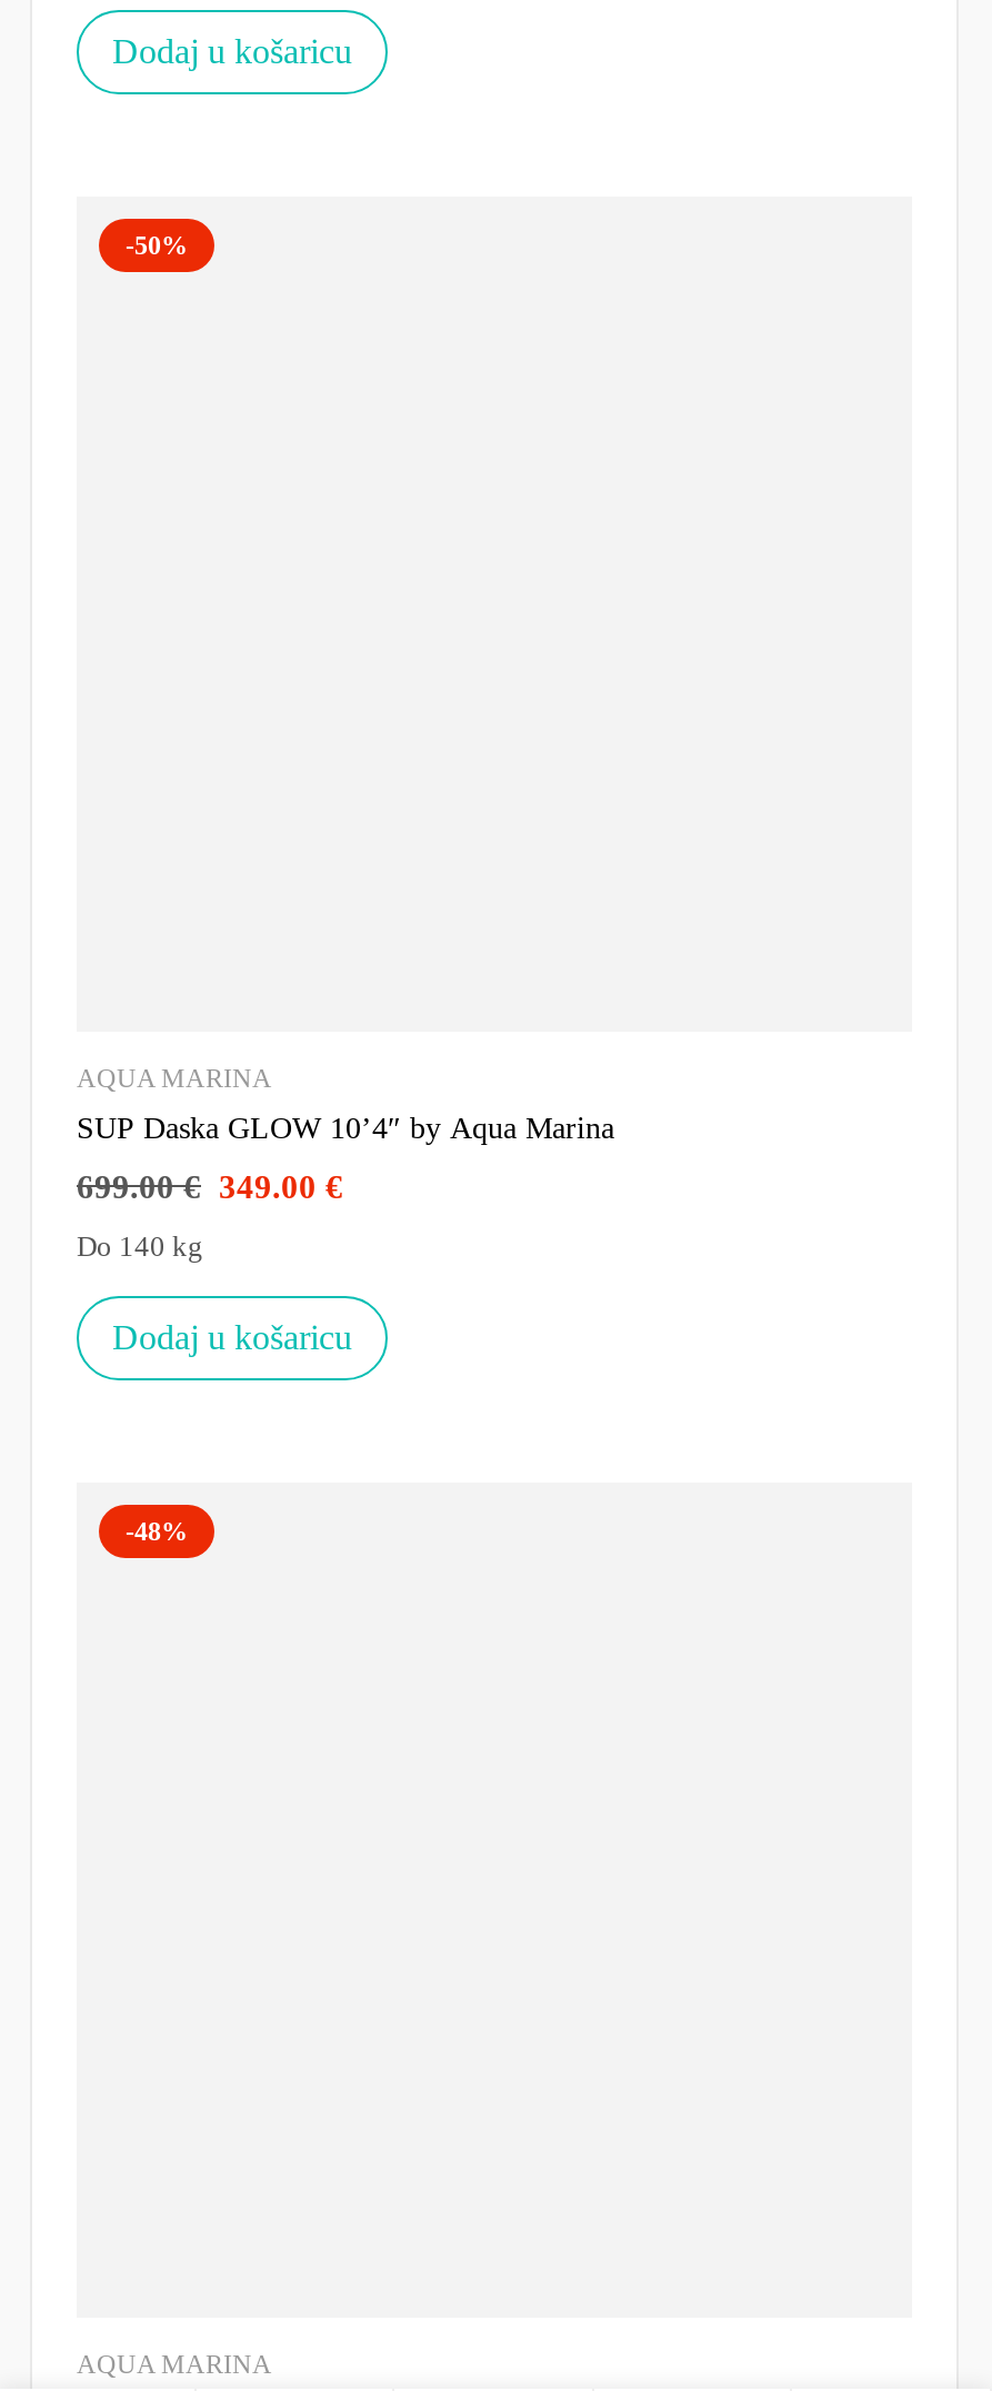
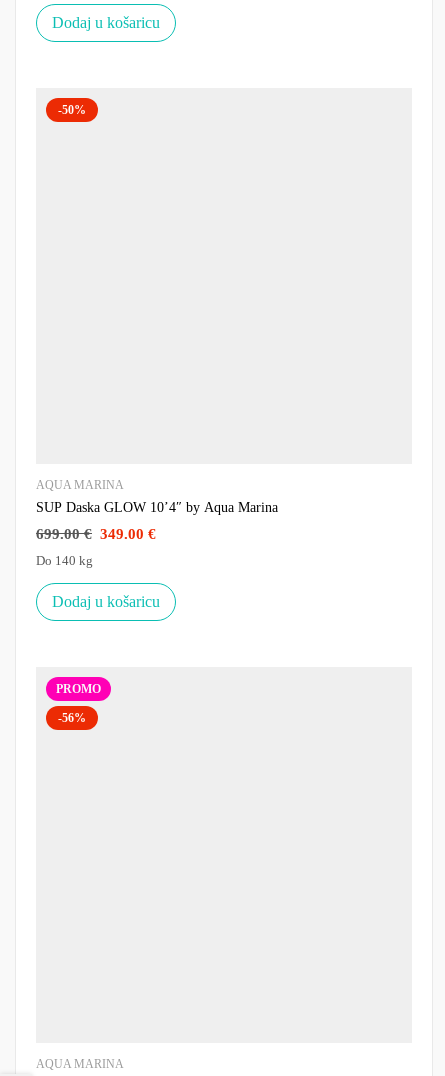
[126,1516,188,1547] -48% -> [56,682,101,725] PROMO | -56%

